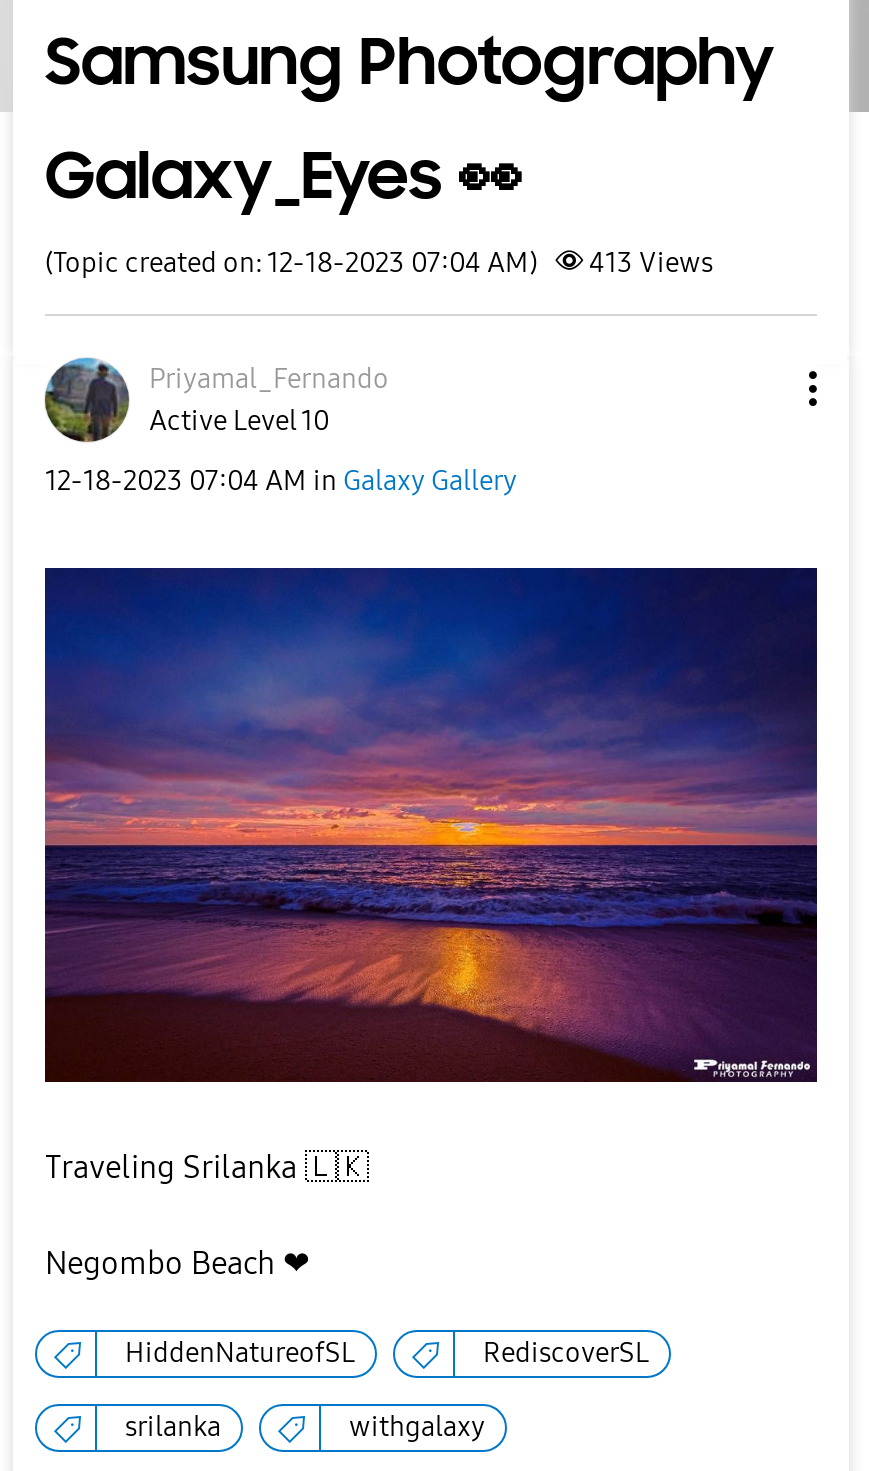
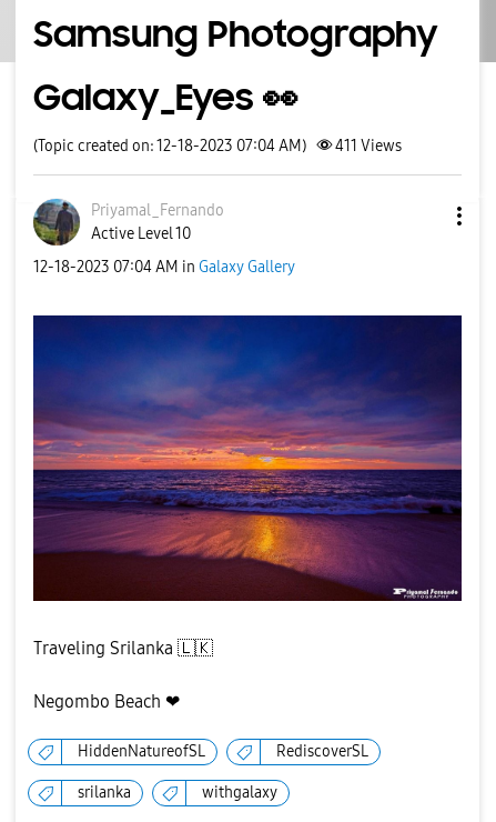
[45,246,713,280] (Topic created on: 12-18-2023 07:04 AM) 413 Views -> [33,137,402,156] (Topic created on: 12-18-2023 07:04 AM) 411 Views

